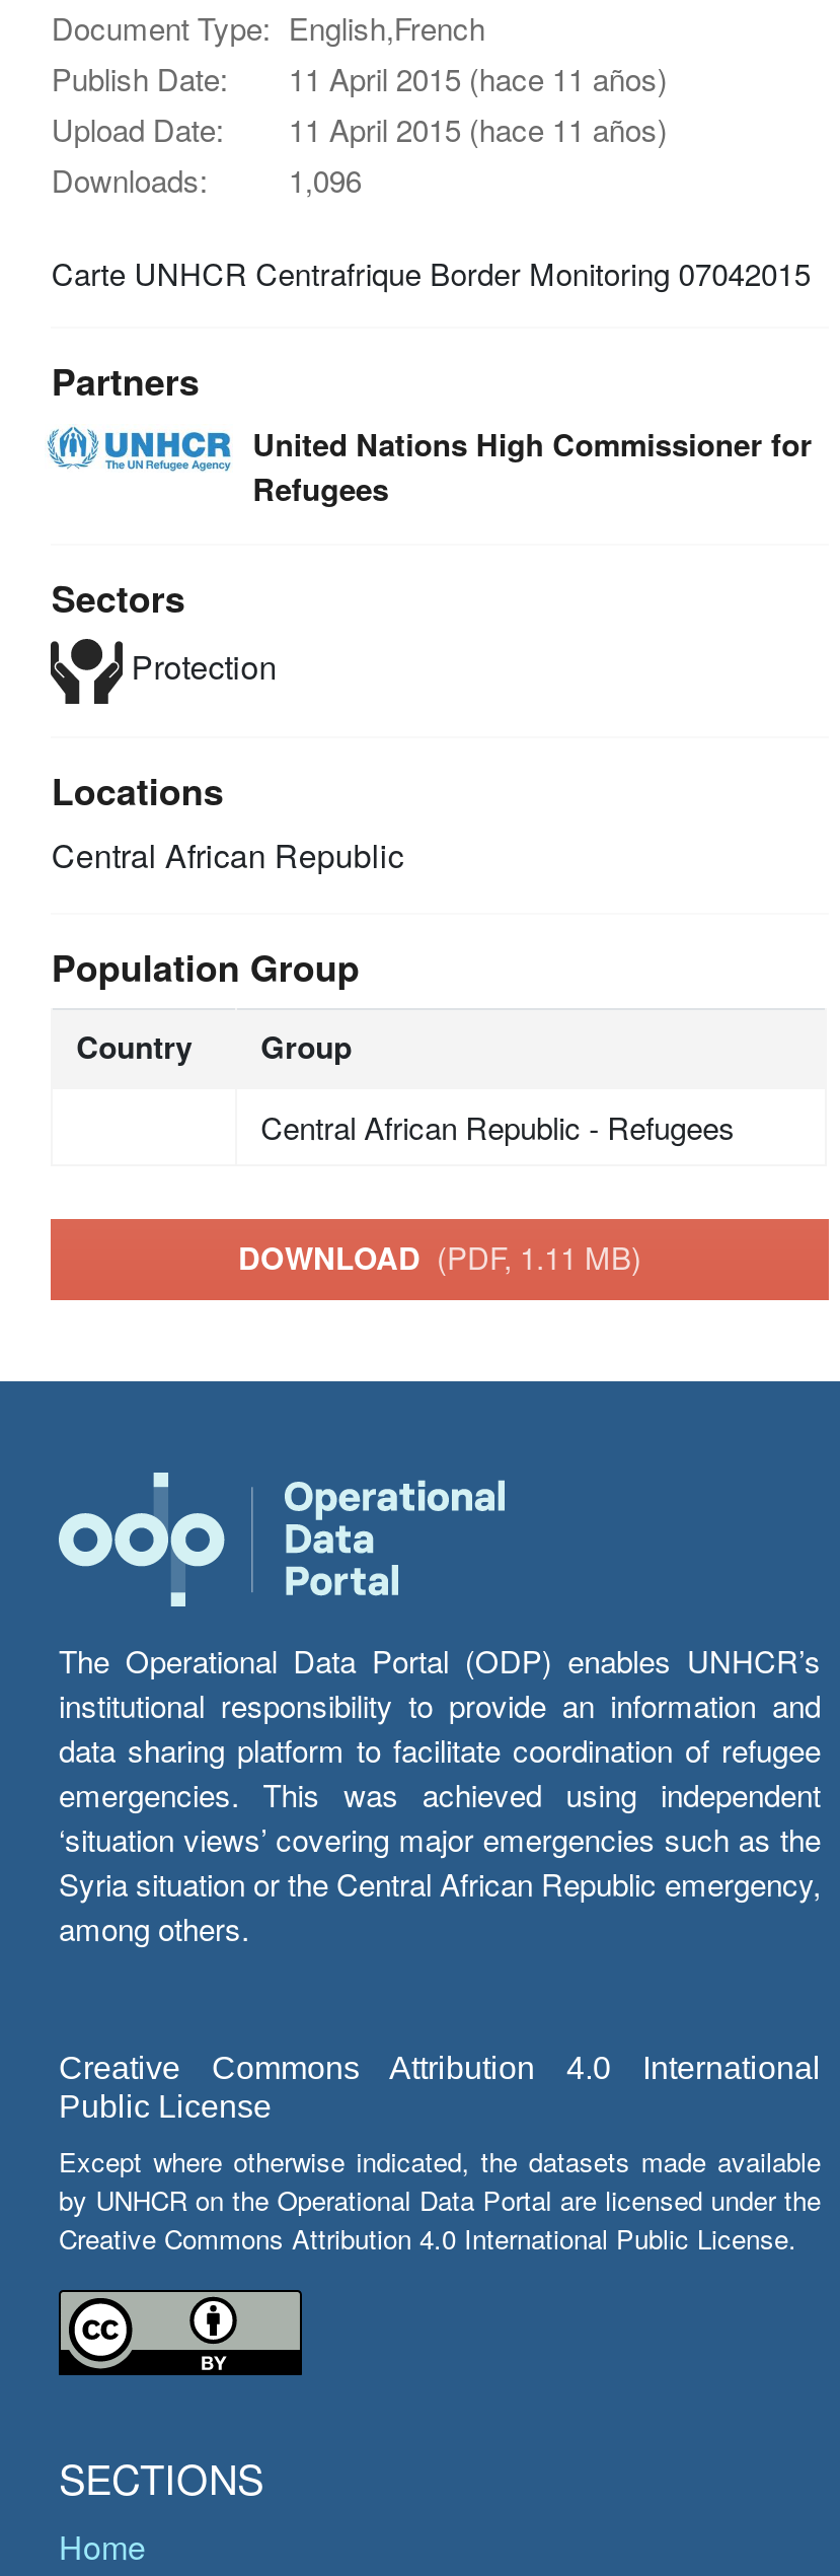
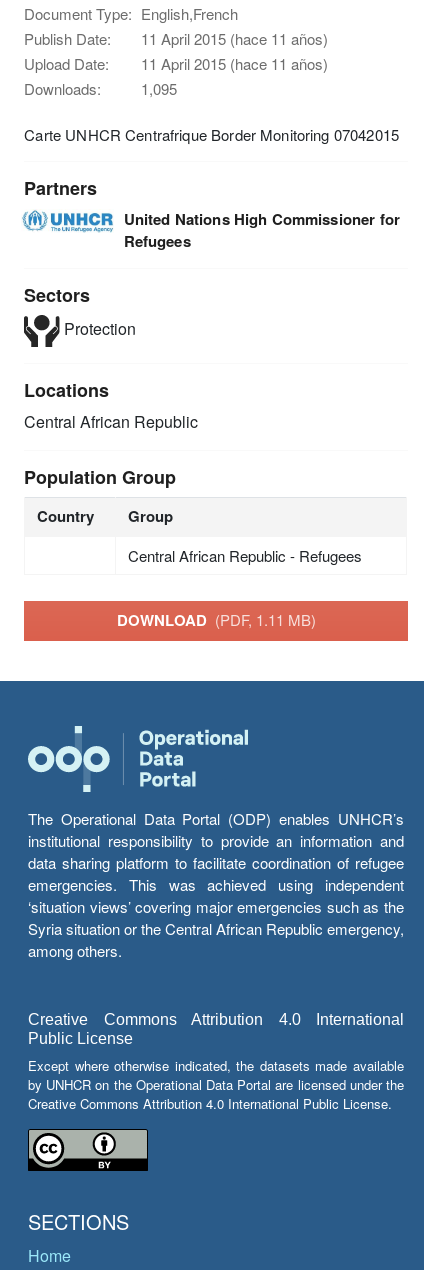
[51,158,361,201] Downloads: 1,096 -> [24,78,177,99] Downloads: 1,095

